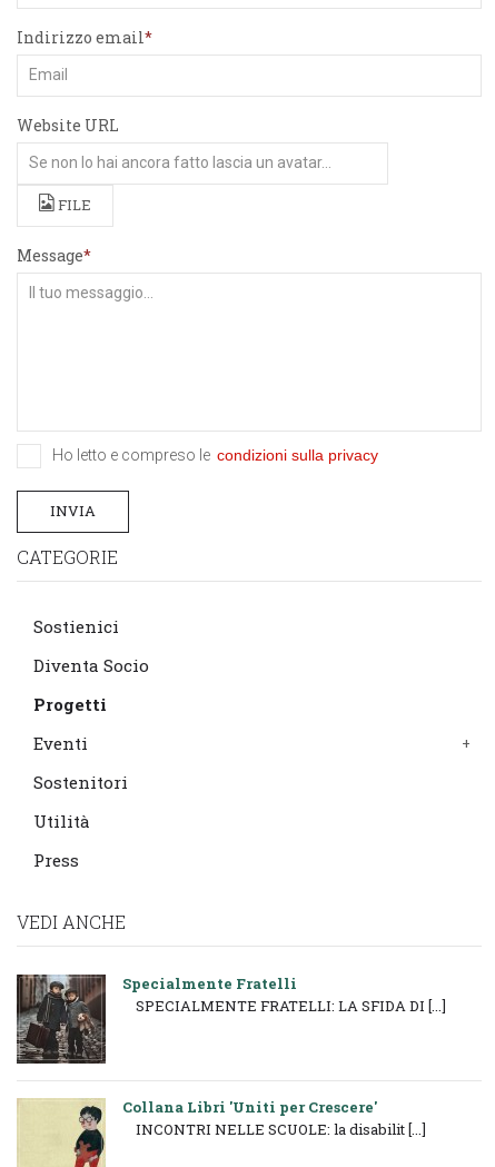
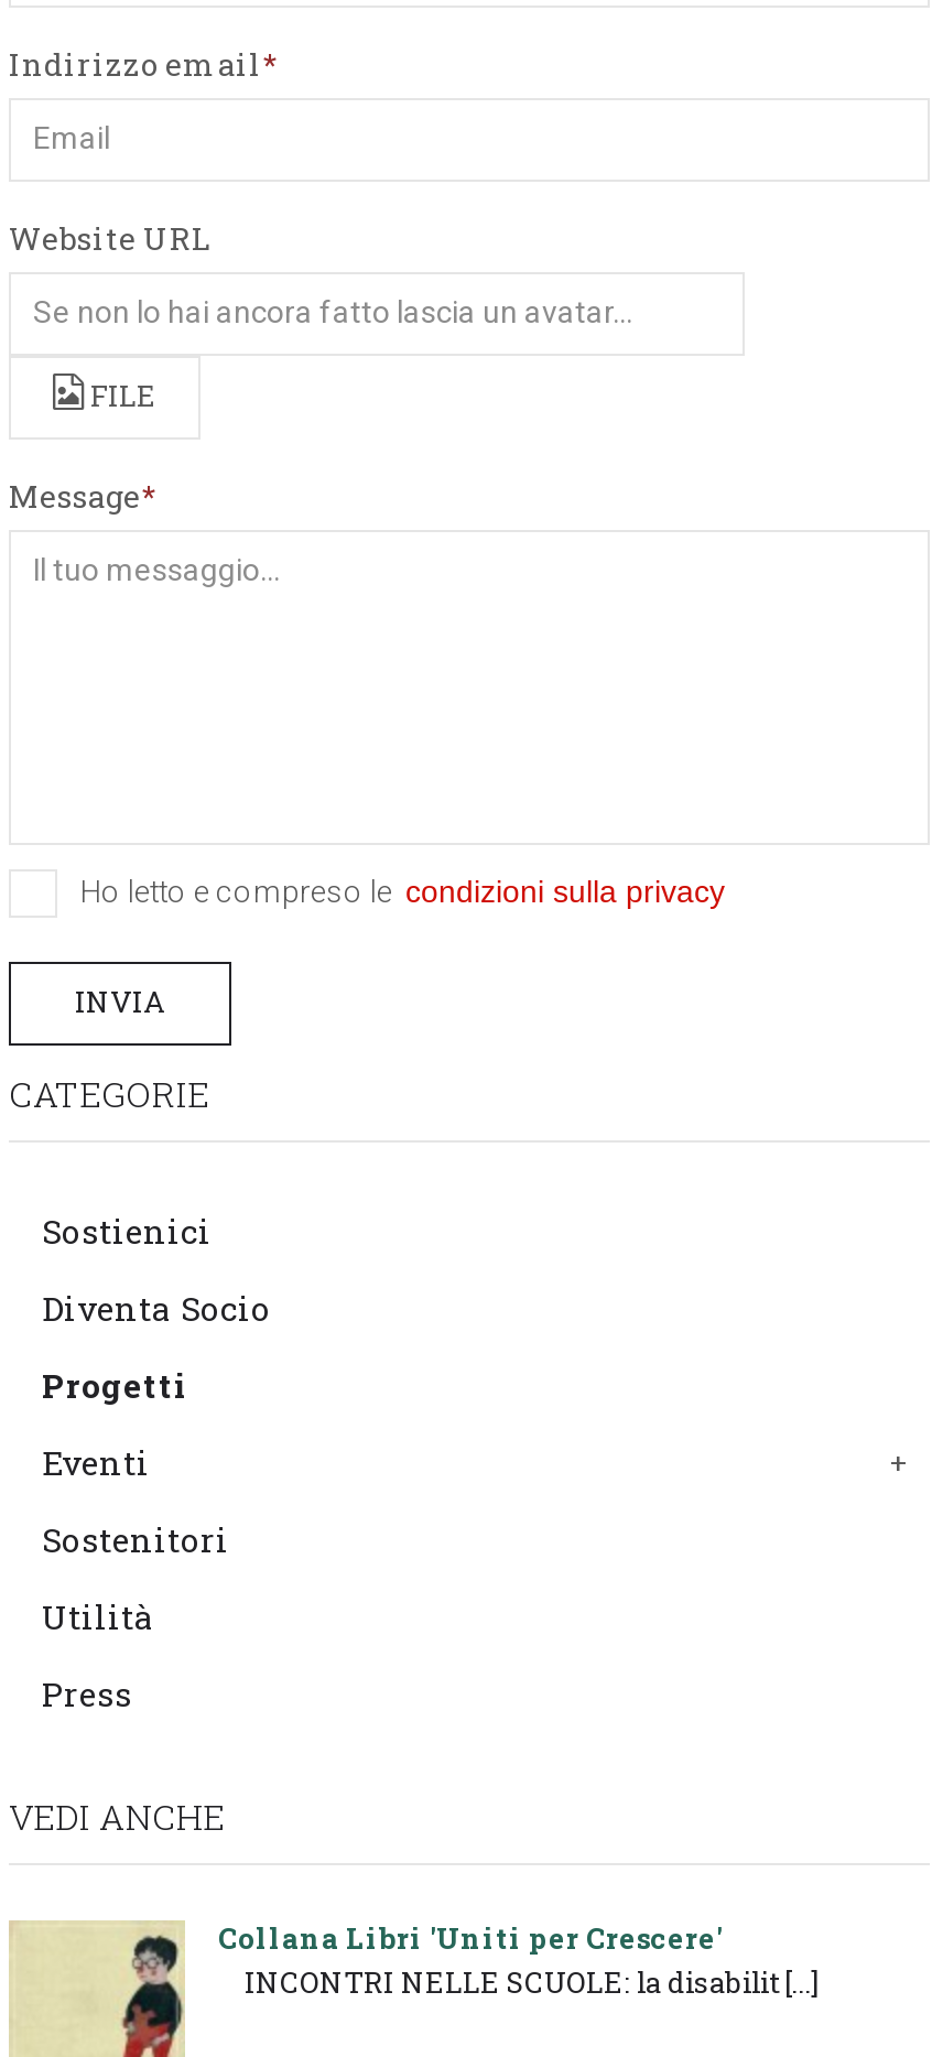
[16,973,446,1065] [image] | Specialmente Fratelli | SPECIALMENTE FRATELLI: LA SFIDA DI [...] -> none

